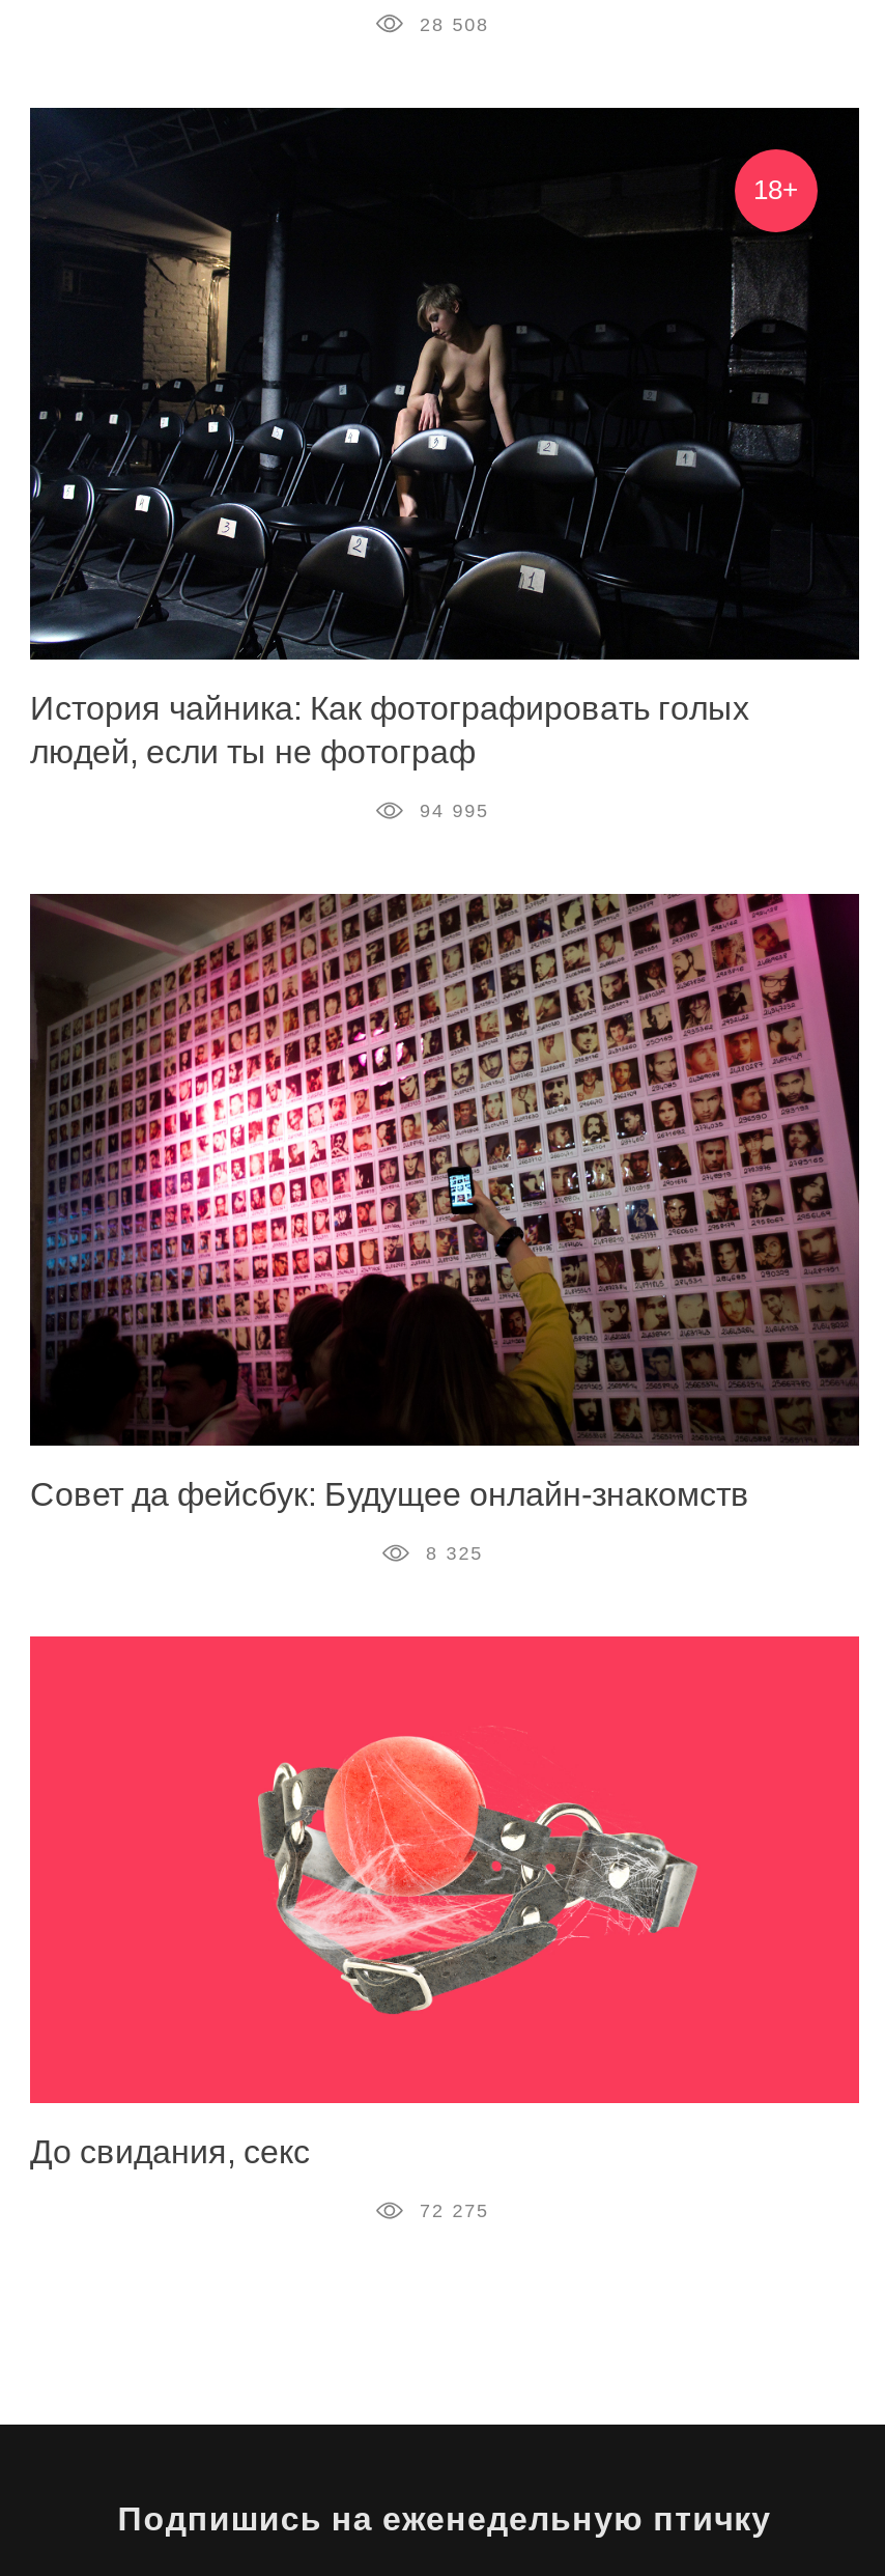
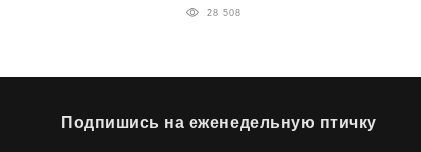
[28,106,861,662] [image] | 18+ -> none
[30,690,749,821] История чайника: Как фотографировать голых | людей, если ты не фотограф | 94 995 -> none
[28,892,861,1564] [image] | Совет да фейсбук: Будущее онлайн-знакомств | 8 325 -> none
[28,1634,861,2221] [image] | До свидания, секс | 72 275 -> none

